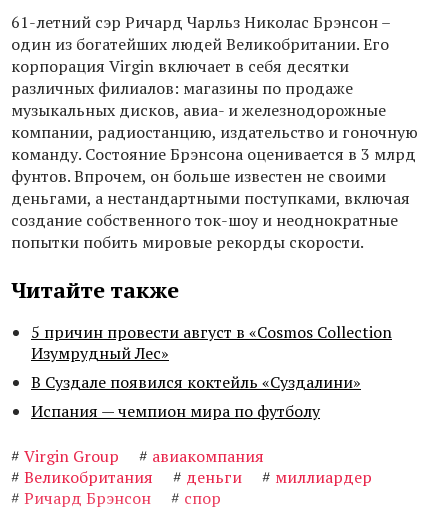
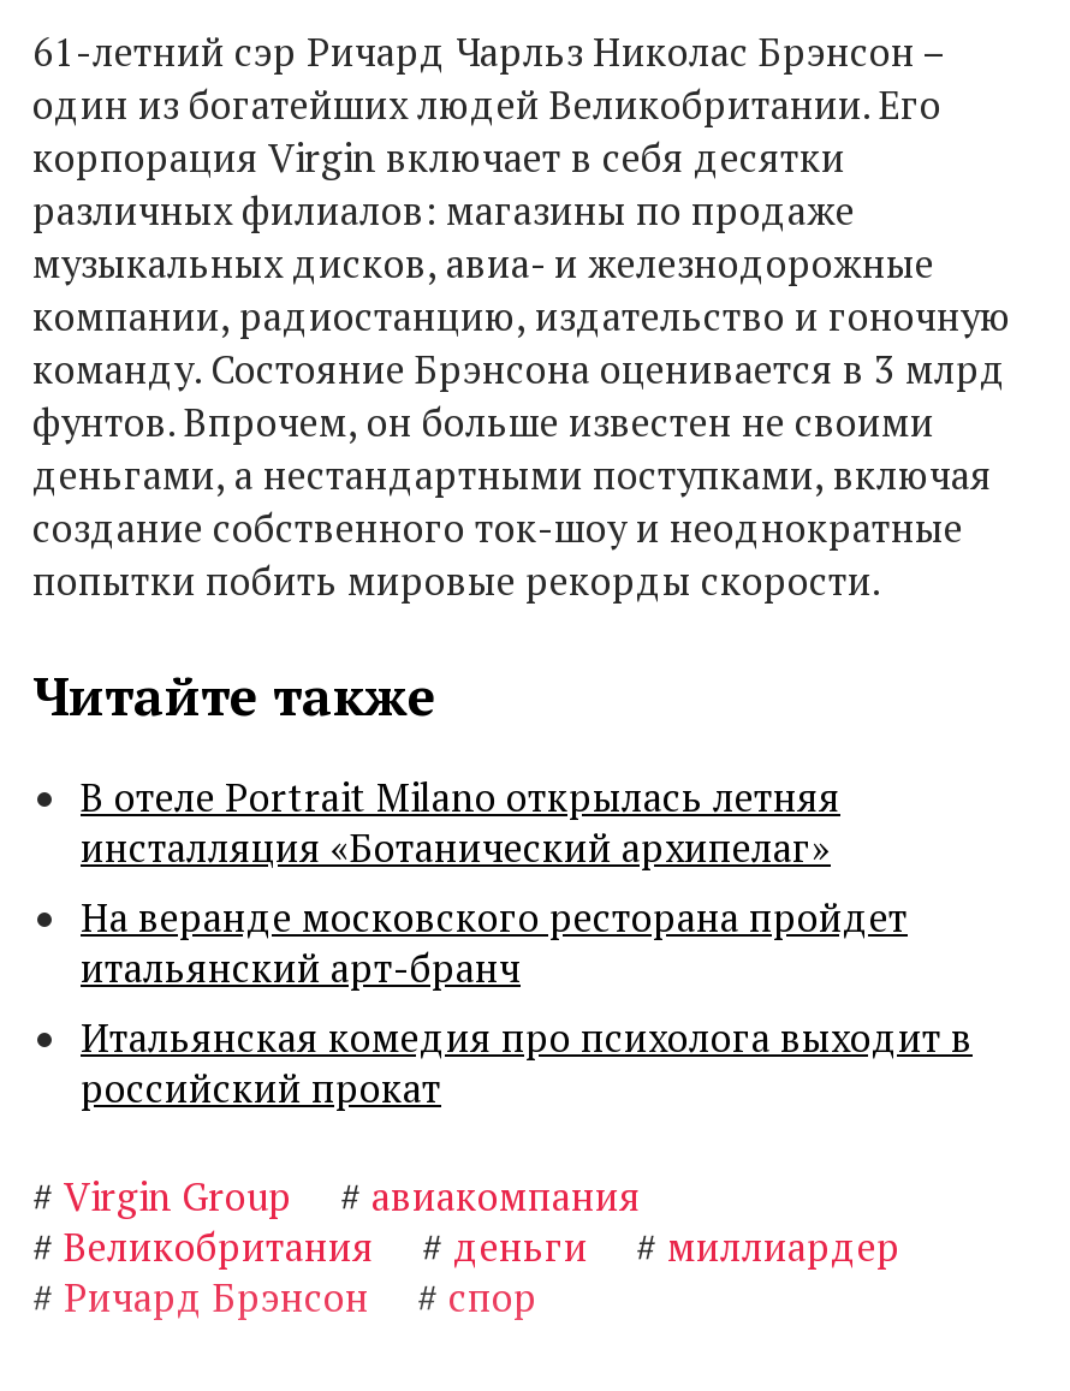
[31,321,392,422] 5 причин провести август в «Cosmos Collection | Изумрудный Лес» | В Суздале появился коктейль «Суздалини» | Испания — чемпион мира по футболу -> [81,771,973,1114] В отеле Portrait Milano открылась летняя | инсталляция «Ботанический архипелаг» | На веранде московского ресторана пройдет | итальянский арт-бранч | Итальянская комедия про психолога выходит в | российский прокат

